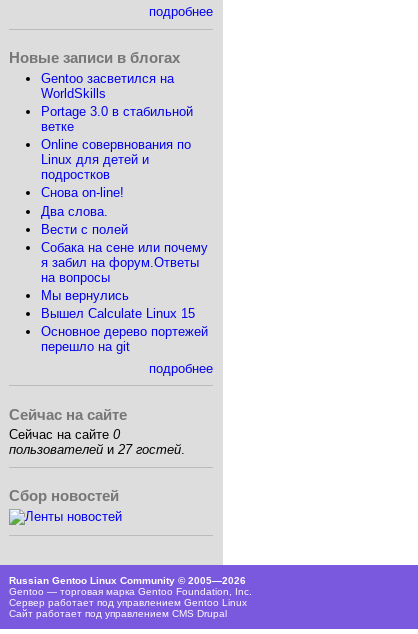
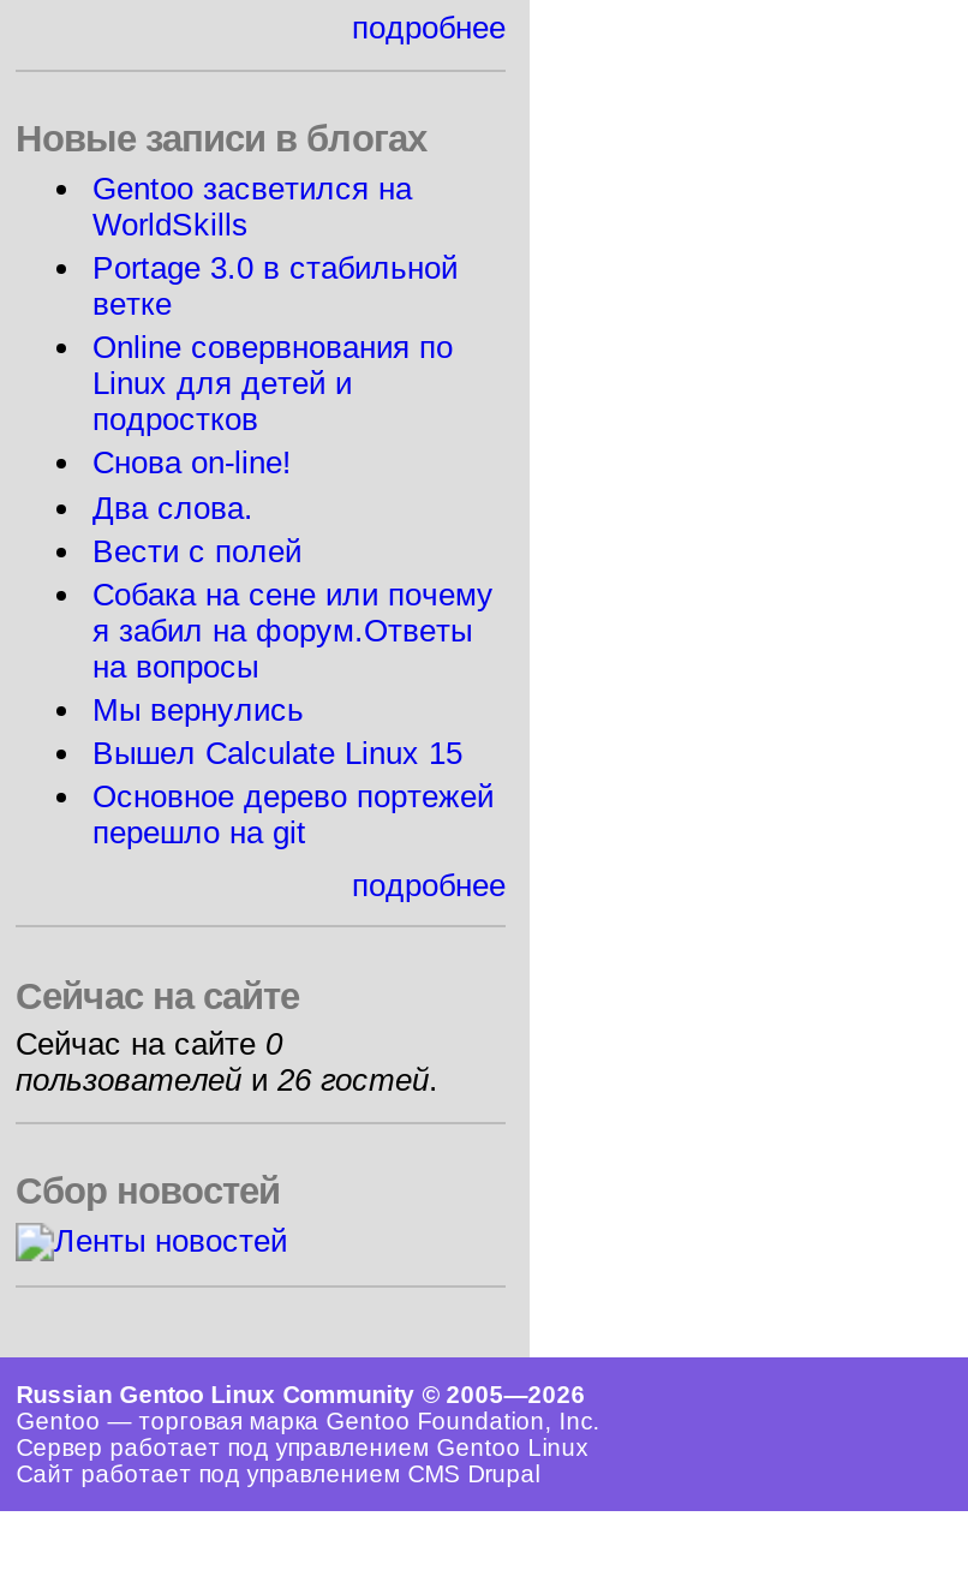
[9,442,185,457] пользователей и 27 гостей. -> [16,1063,438,1099] пользователей и 26 гостей.

